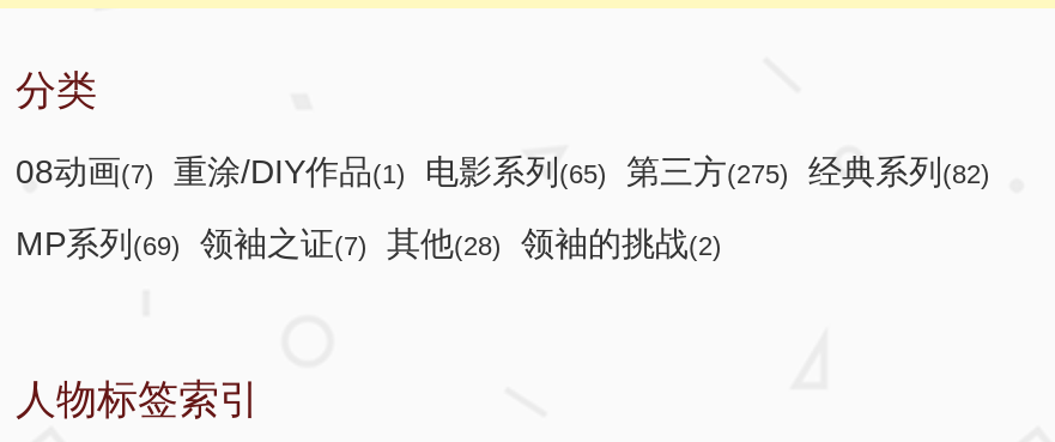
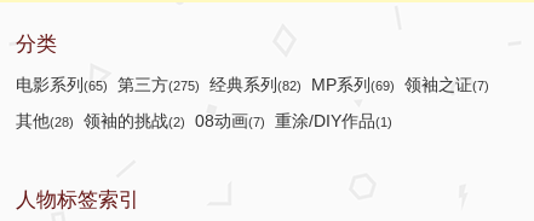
[16,152,990,190] 08动画(7) 重涂/DIY作品(1) 电影系列(65) 第三方(275) 经典系列(82) -> [16,75,489,94] 电影系列(65) 第三方(275) 经典系列(82) MP系列(69) 领袖之证(7)
[16,224,722,262] MP系列(69) 领袖之证(7) 其他(28) 领袖的挑战(2) -> [16,111,392,130] 其他(28) 领袖的挑战(2) 08动画(7) 重涂/DIY作品(1)

